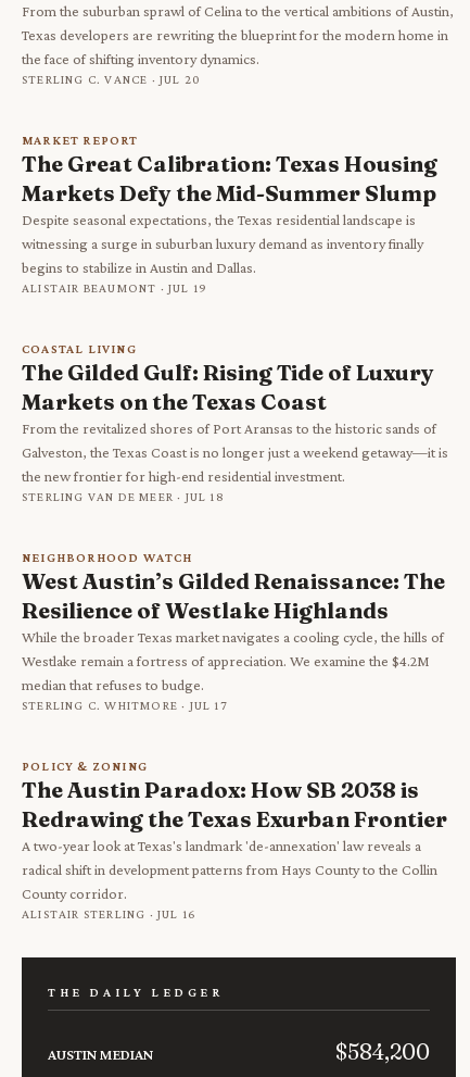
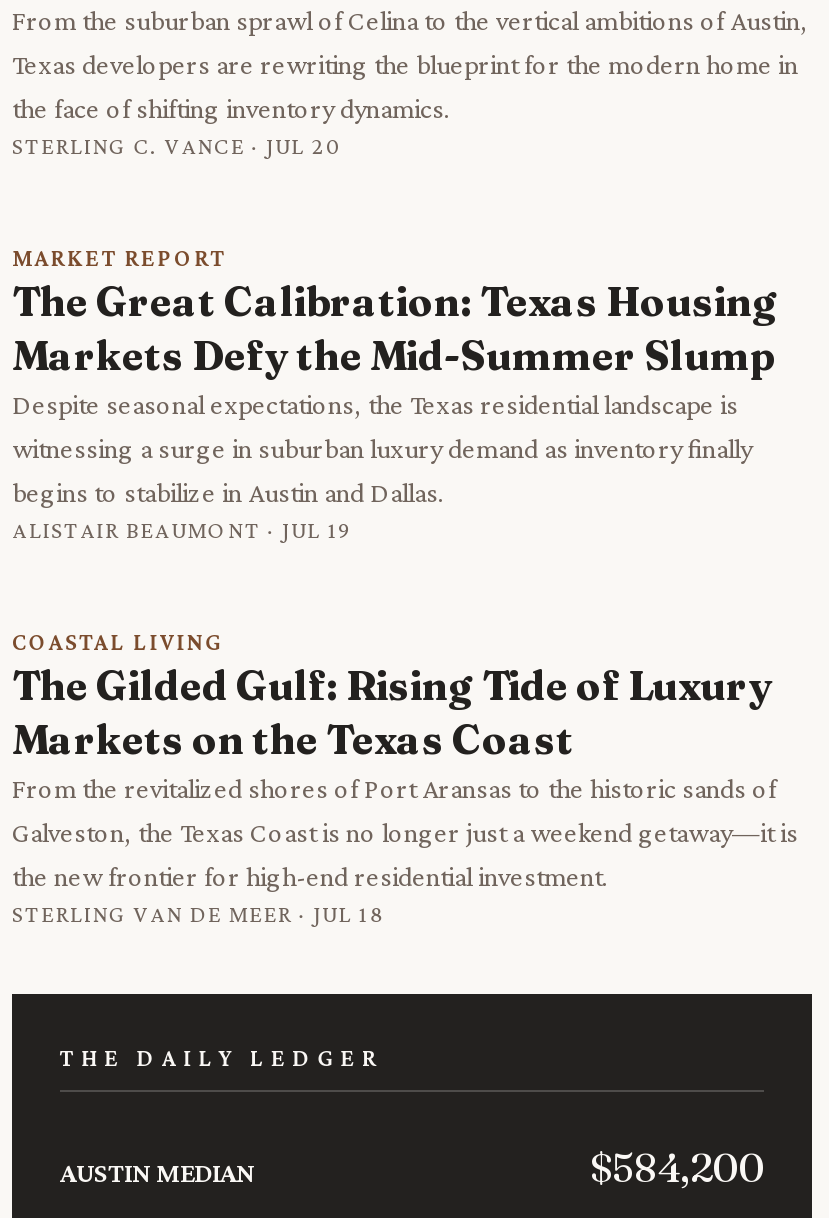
[22,550,445,713] NEIGHBORHOOD WATCH | West Austin’s Gilded Renaissance: The | Resilience of Westlake Highlands | While the broader Texas market navigates a cooling cycle, the hills of | Westlake remain a fortress of appreciation. We examine the $4.2M | median that refuses to budge. | STERLING C. WHITMORE · JUL 17 -> none
[22,758,447,921] POLICY & ZONING | The Austin Paradox: How SB 2038 is | Redrawing the Texas Exurban Frontier | A two-year look at Texas's landmark 'de-annexation' law reveals a | radical shift in development patterns from Hays County to the Collin | County corridor. | ALISTAIR STERLING · JUL 16 -> none

